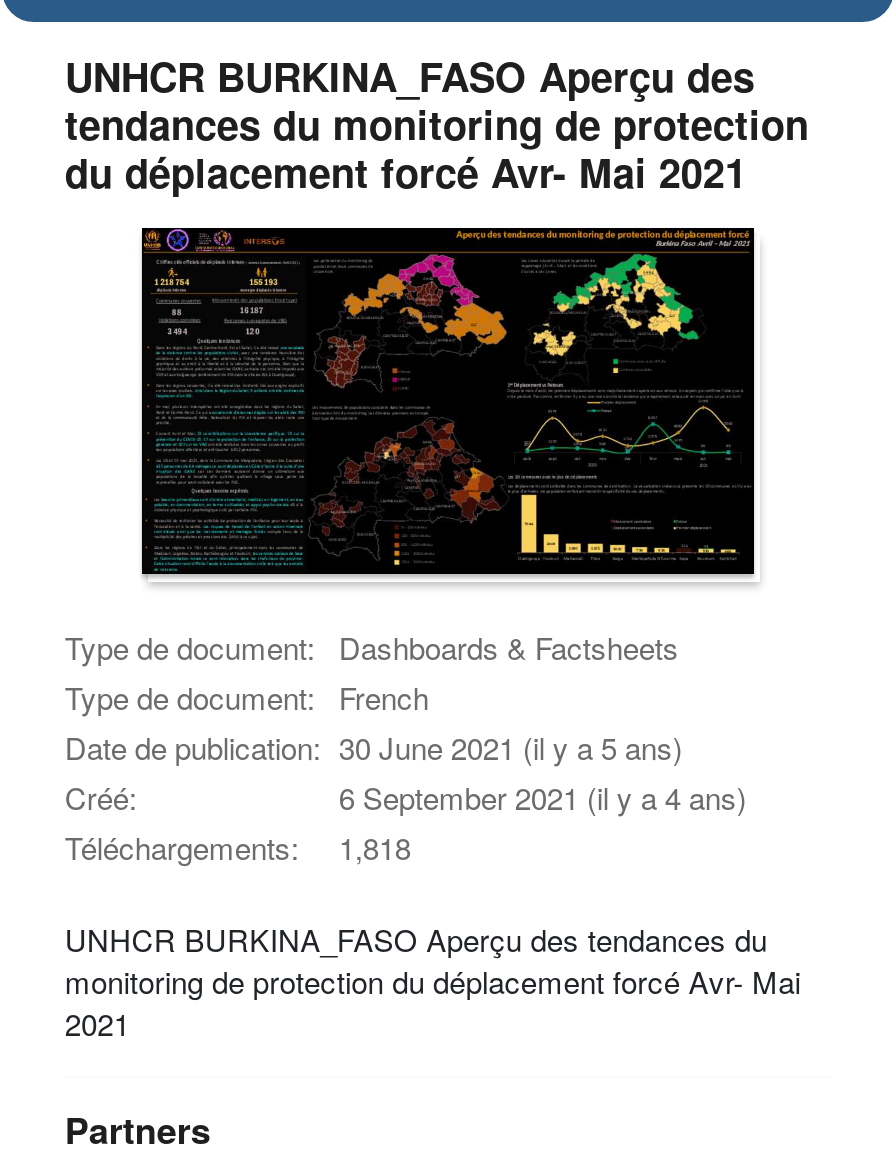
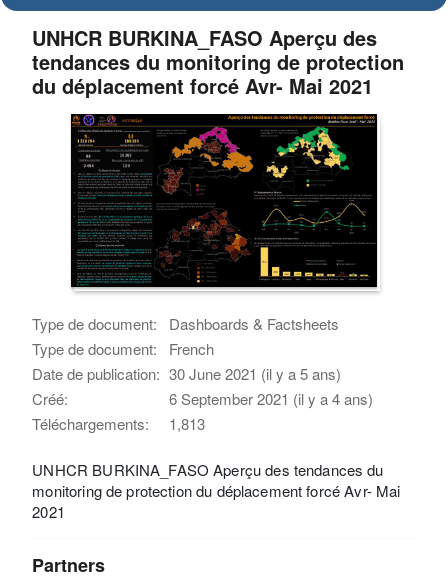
[65,825,411,867] Téléchargements: 1,818 -> [32,412,205,433] Téléchargements: 1,813

